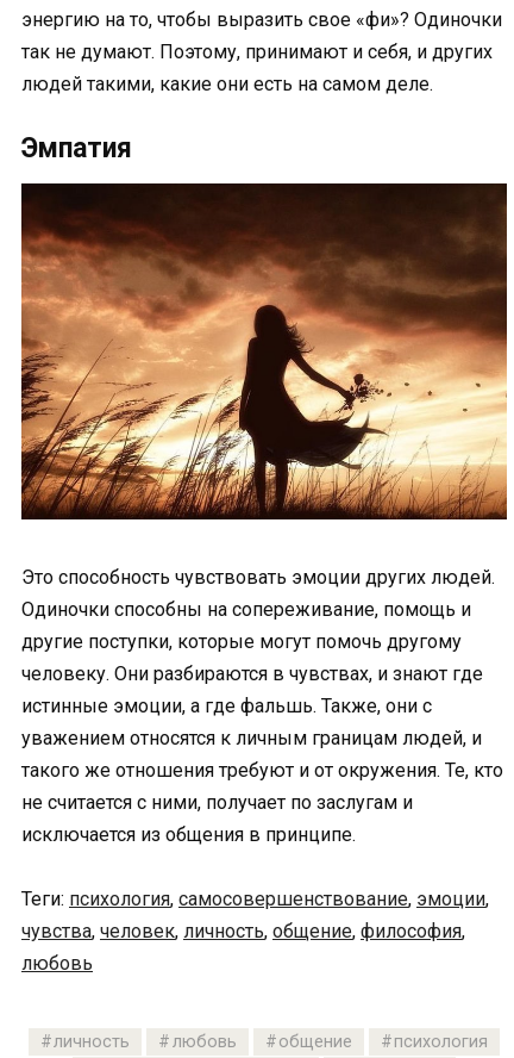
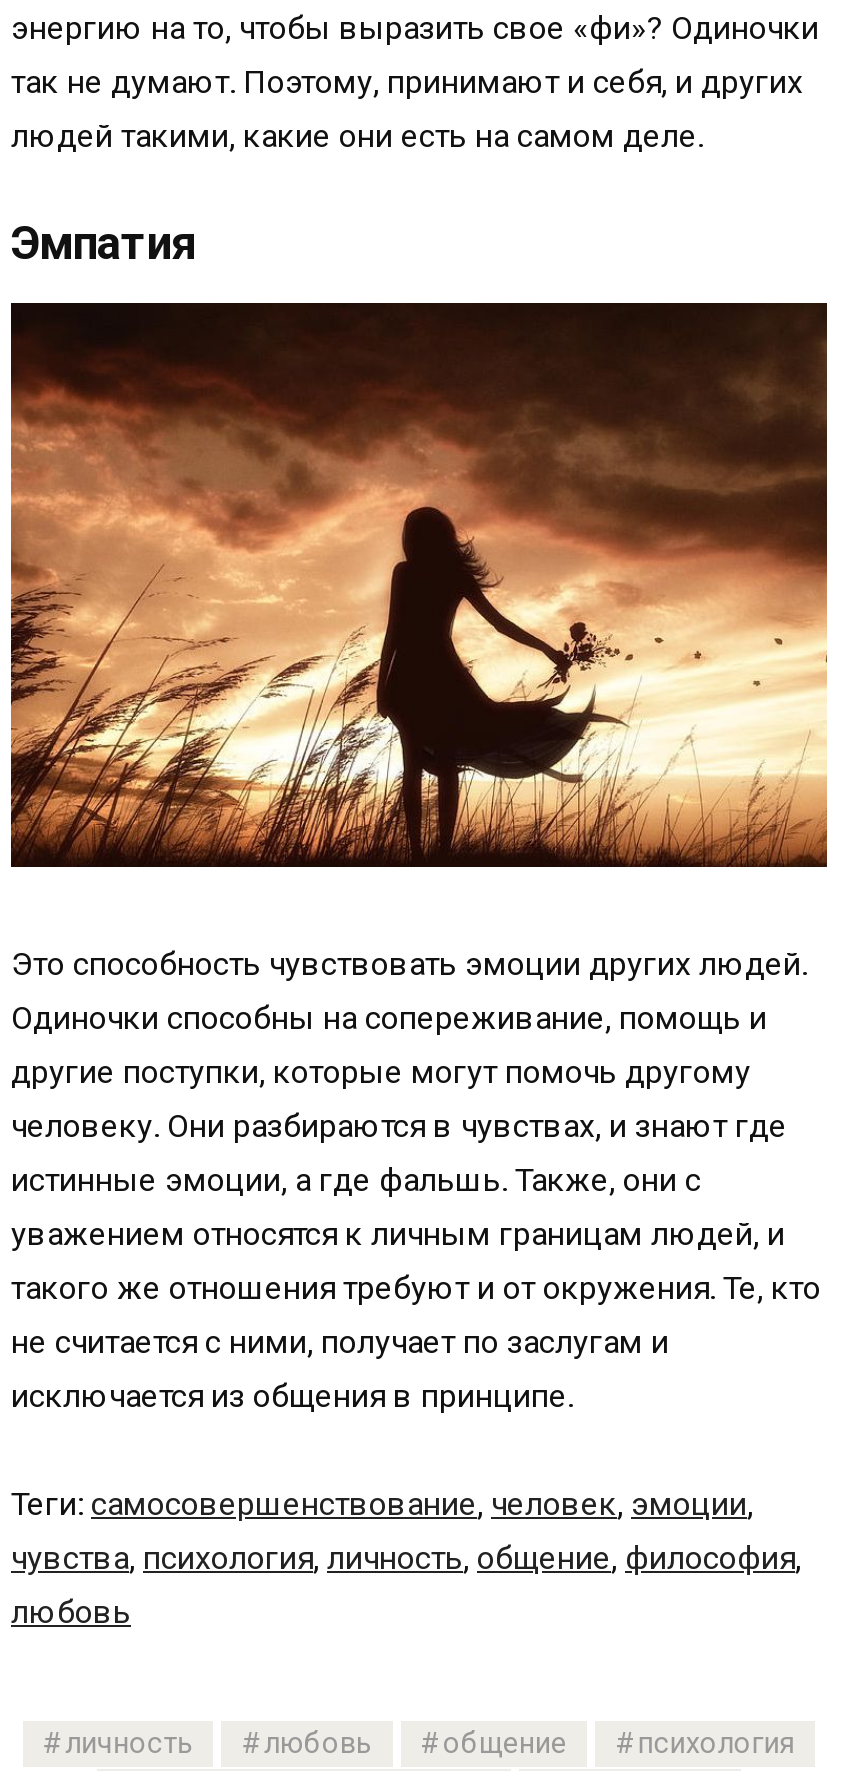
[21,888,489,910] Теги: психология, самосовершенствование, эмоции, -> [11,1486,753,1524] Теги: самосовершенствование, человек, эмоции,
[21,920,465,943] чувства, человек, личность, общение, философия, -> [11,1540,801,1578] чувства, психология, личность, общение, философия,

